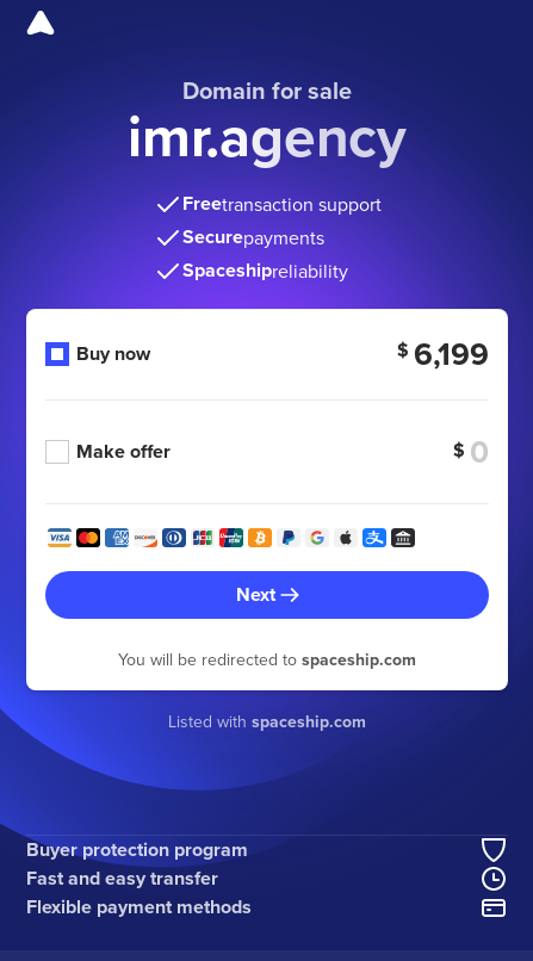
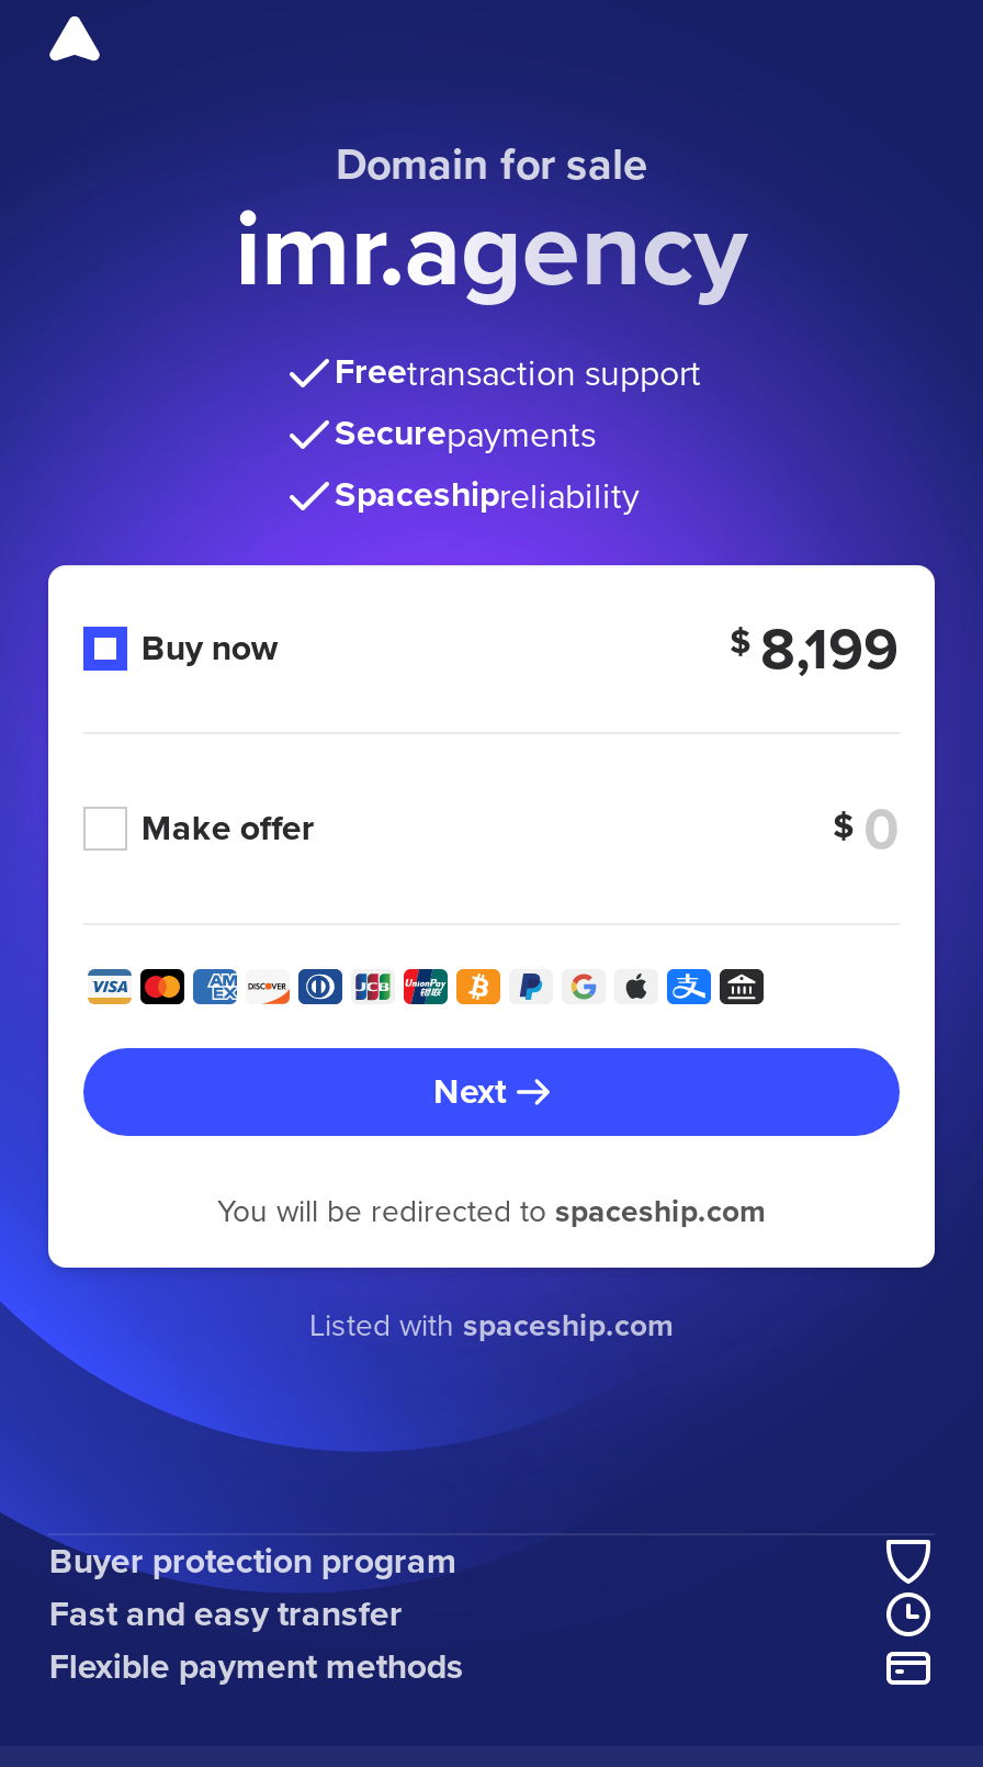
[397,331,488,377] $ 6,199 -> [730,607,899,690] $ 8,199

